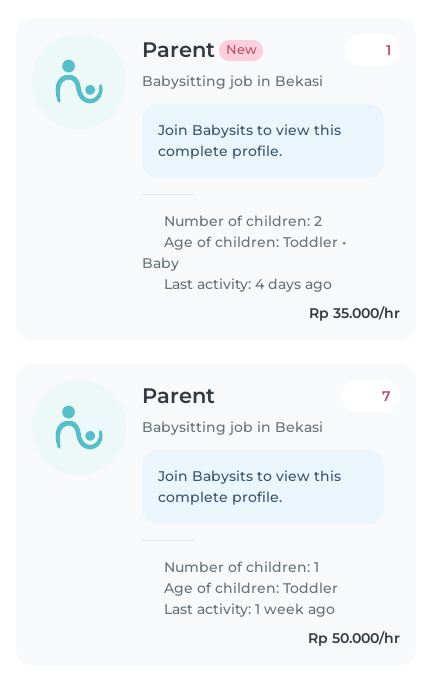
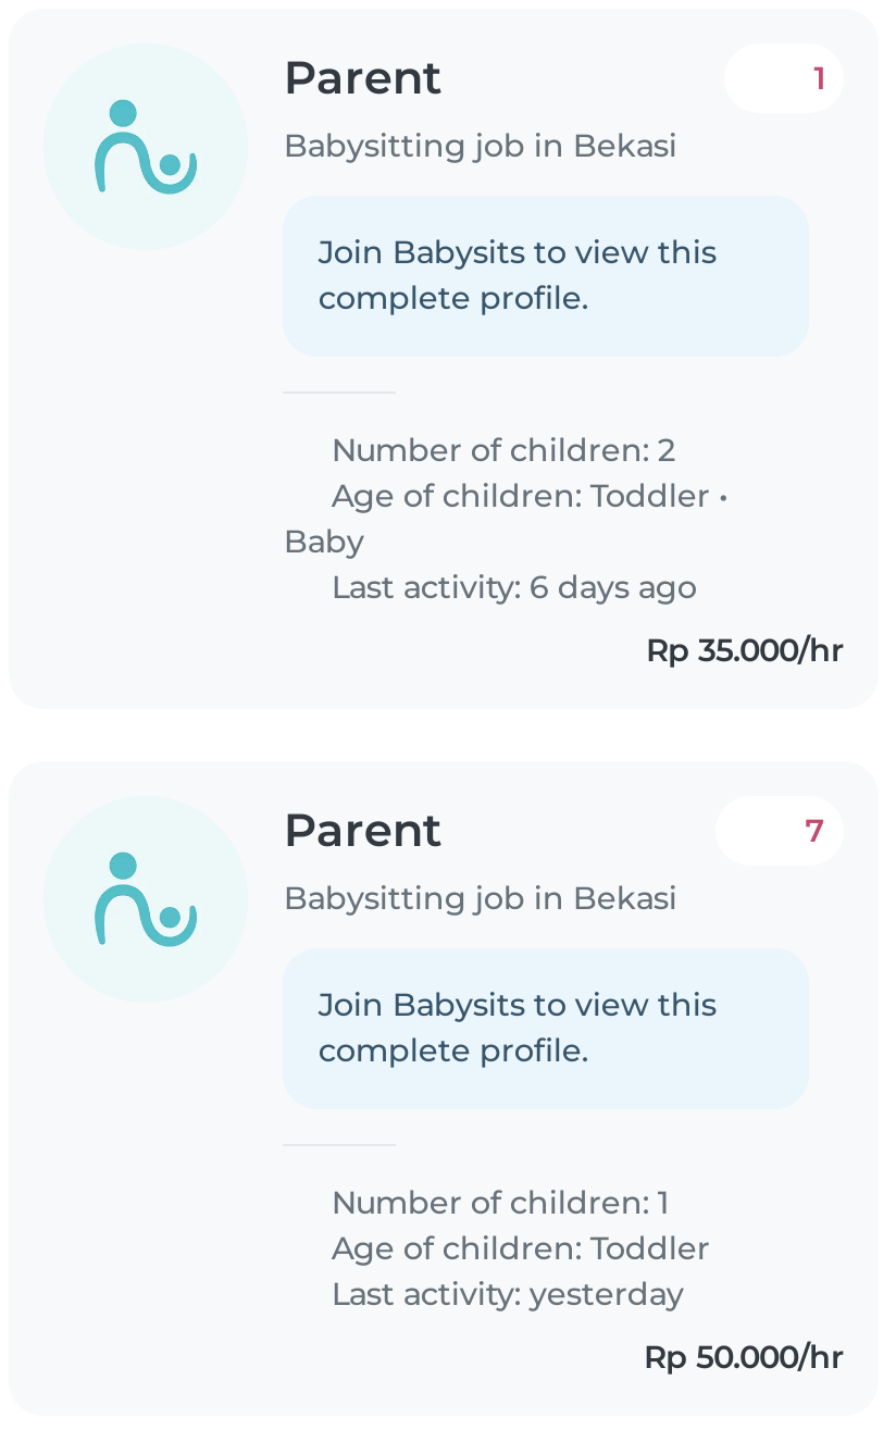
[226,42,257,57] New -> none
[160,275,332,293] Last activity: 4 days ago -> [323,568,697,607] Last activity: 6 days ago
[160,600,335,618] Last activity: 1 week ago -> [323,1274,684,1314] Last activity: yesterday

